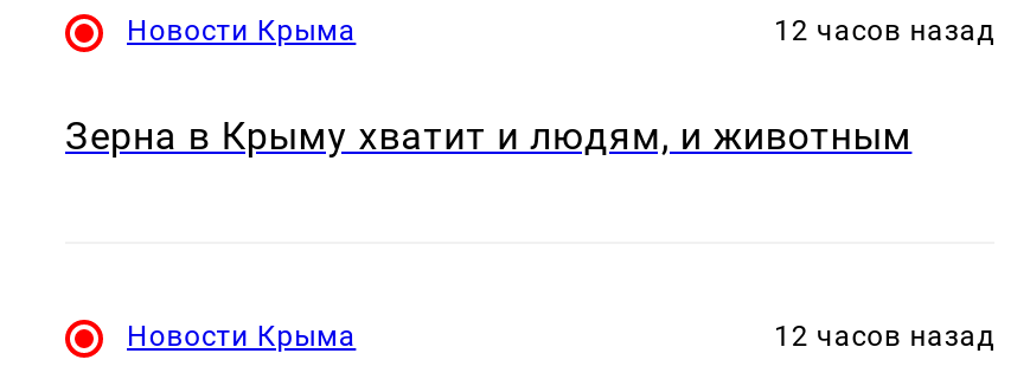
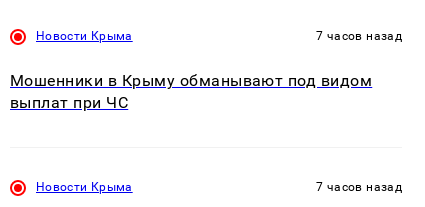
[774,13,994,46] 12 часов назад -> [316,28,402,42] 7 часов назад
[65,113,912,158] Зерна в Крыму хватит и людям, и животным -> [10,71,372,112] Мошенники в Крыму обманывают под видом | выплат при ЧС
[774,320,994,353] 12 часов назад -> [316,180,402,194] 7 часов назад

